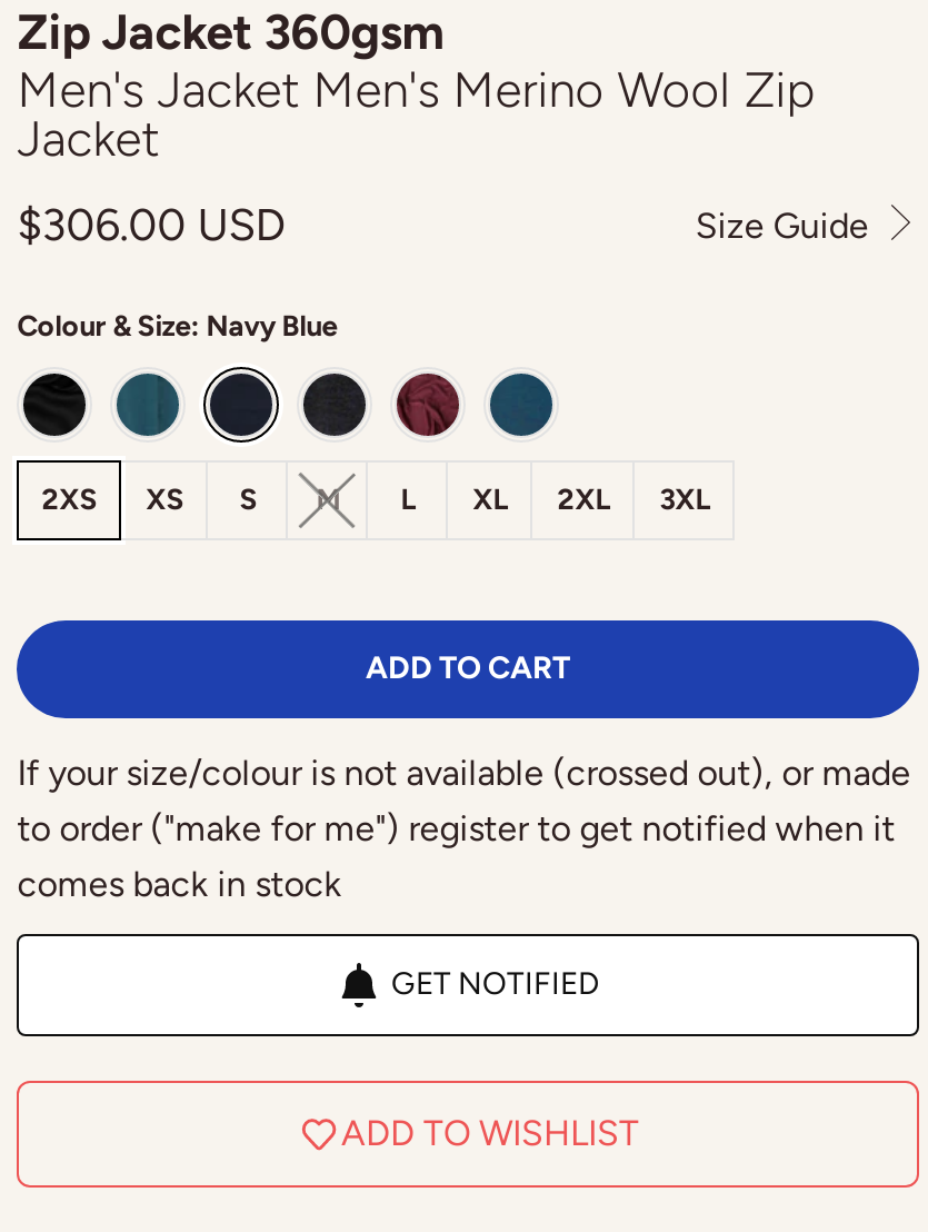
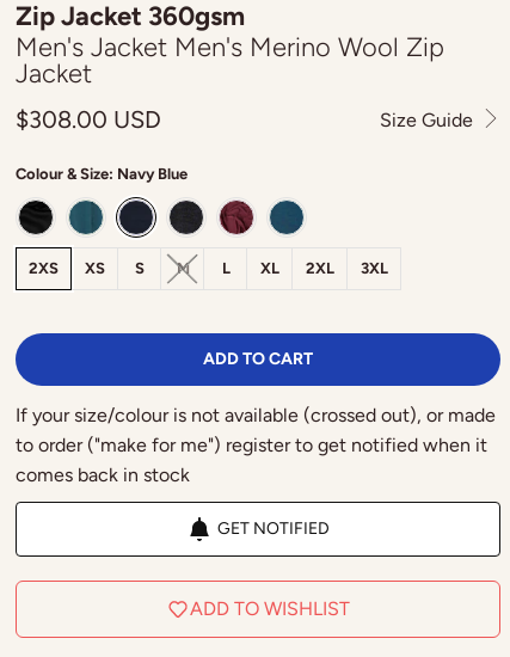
[17,197,286,250] $306.00 USD -> [16,106,161,134] $308.00 USD

